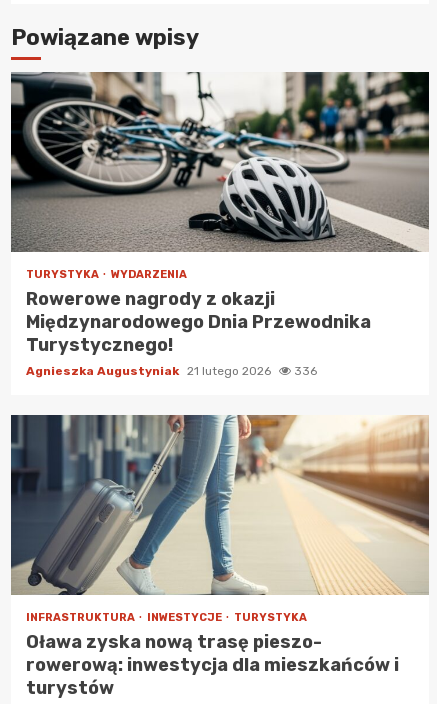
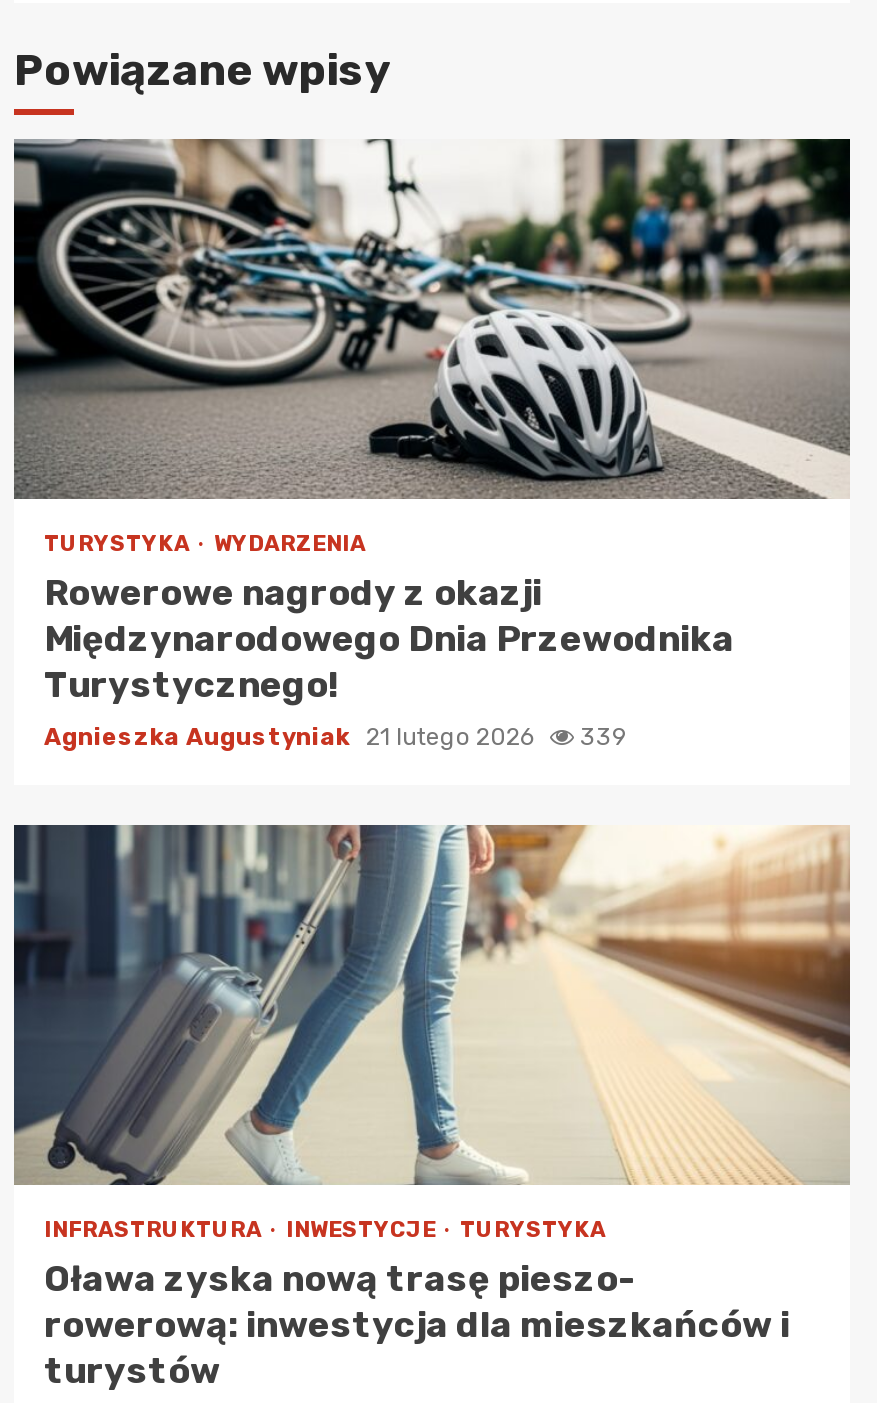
[26,364,317,378] Agnieszka Augustyniak 21 lutego 2026 336 -> [44,724,628,752] Agnieszka Augustyniak 21 lutego 2026 339

